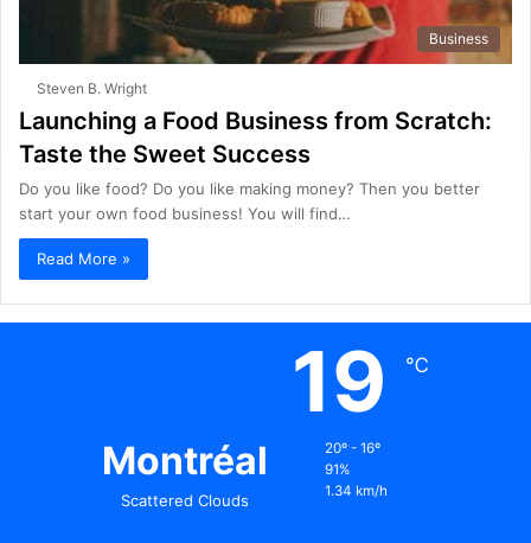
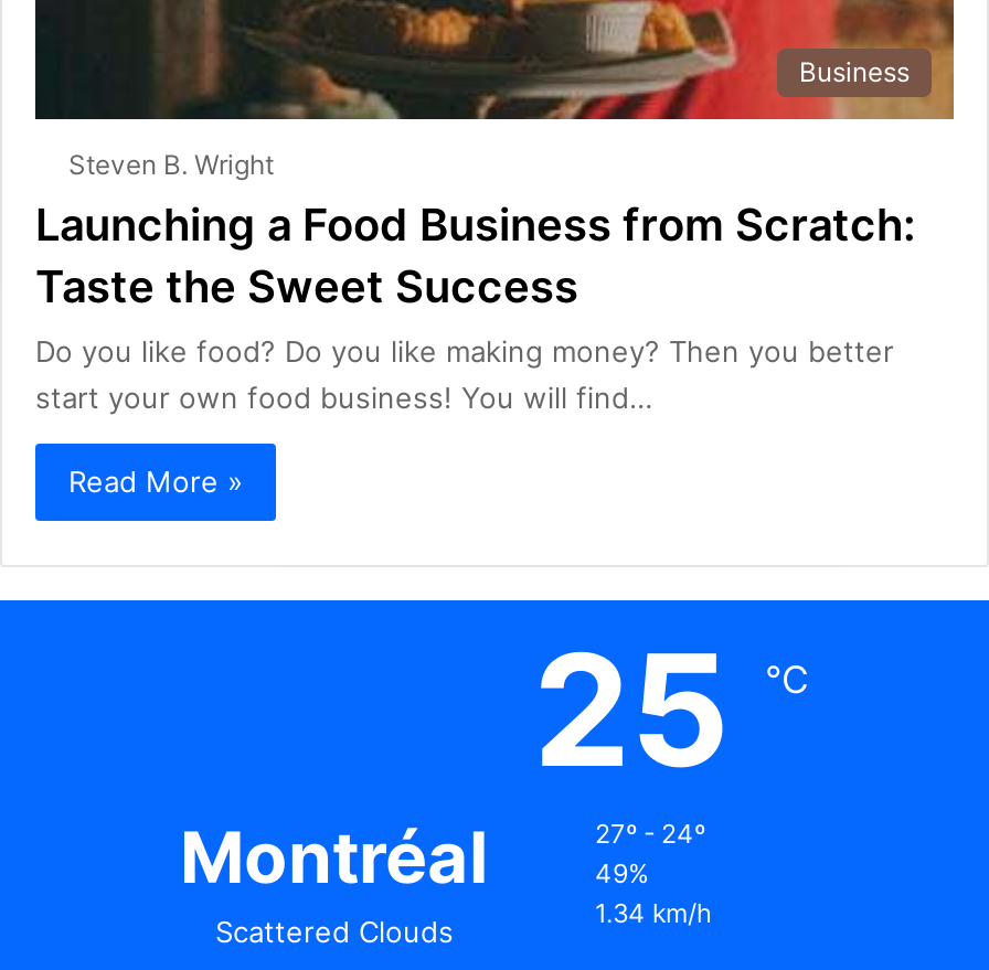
[292,330,429,477] 19 ℃ | 20º - 16º | 91% -> [533,615,809,889] 25 ℃ | 27º - 24º | 49%

